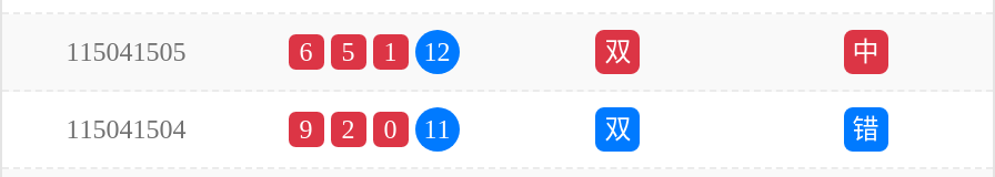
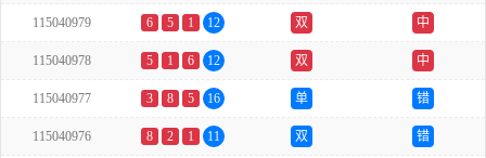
[66,37,186,67] 115041505 -> [32,15,91,30] 115040979
[66,114,313,145] 115041504 | 9 -> [32,53,429,144] 115040978 | 5 | 1 | 6 | 12 | 双 | 中 | 115040977 | 3 | 8 | 5 | 16 | 单 | 错 | 115040976 | 8
[384,114,397,145] 0 -> [187,129,194,144] 1

